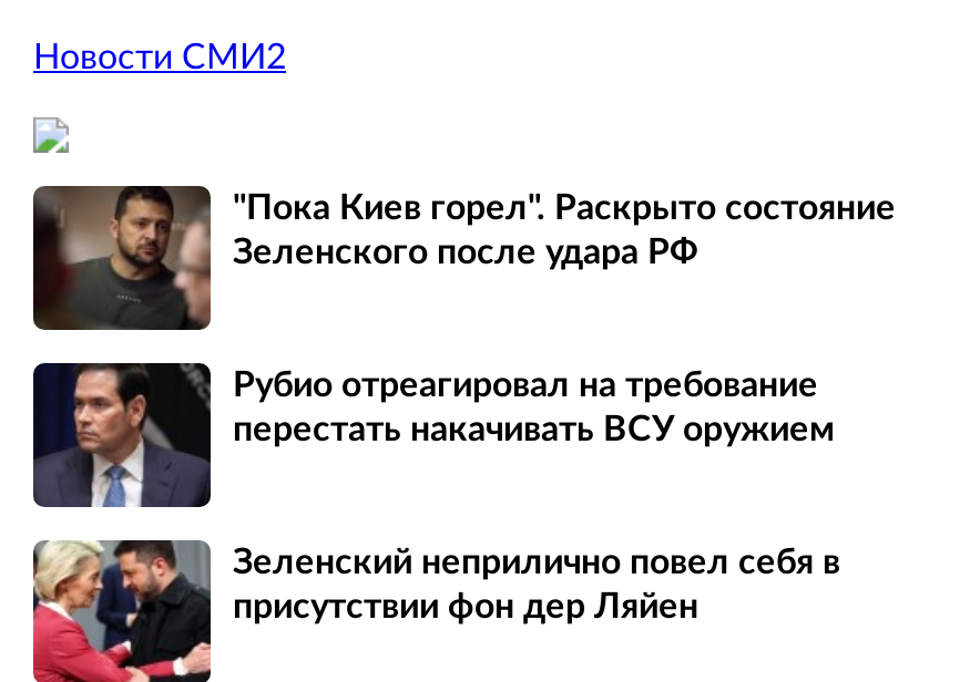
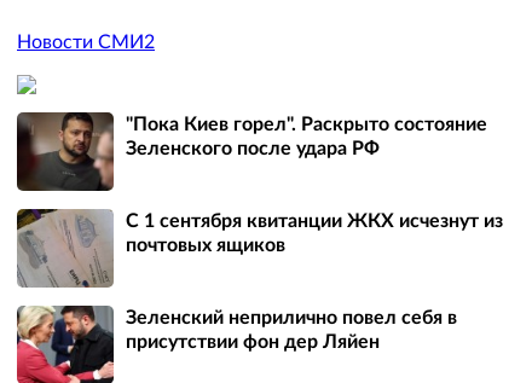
[33,363,834,509] [image] | Рубио отреагировал на требование | перестать накачивать ВСУ оружием -> [16,209,503,289] [image] | С 1 сентября квитанции ЖКХ исчезнут из | почтовых ящиков

